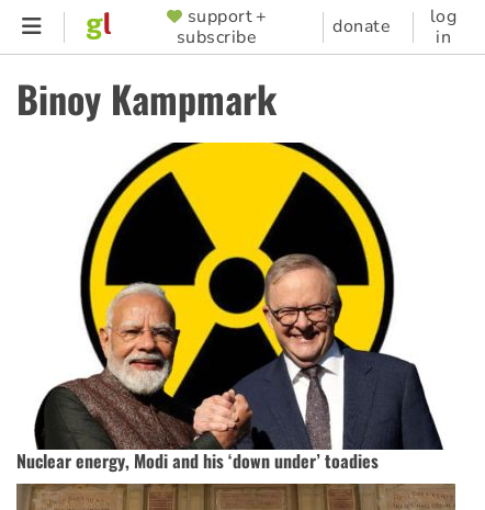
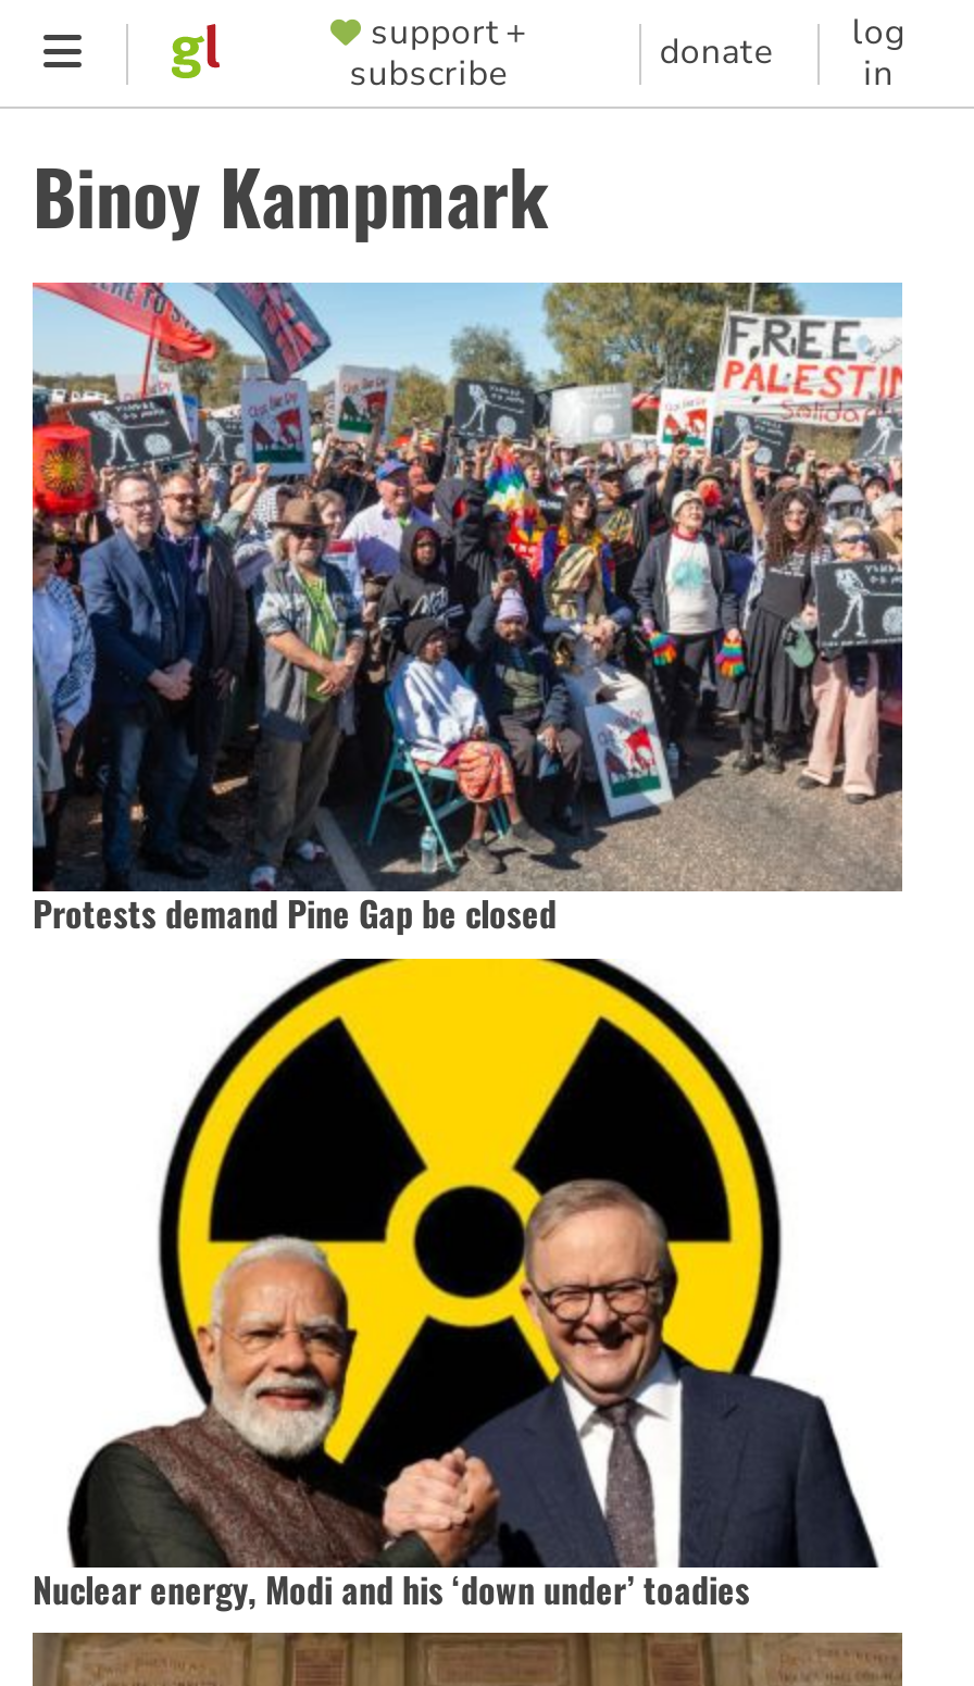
none -> [30,280,904,939] [image] | Protests demand Pine Gap be closed

